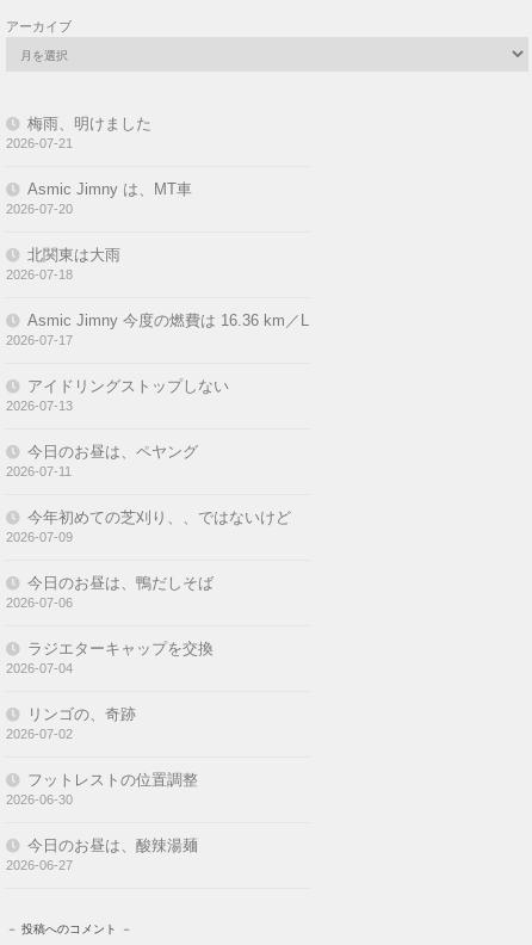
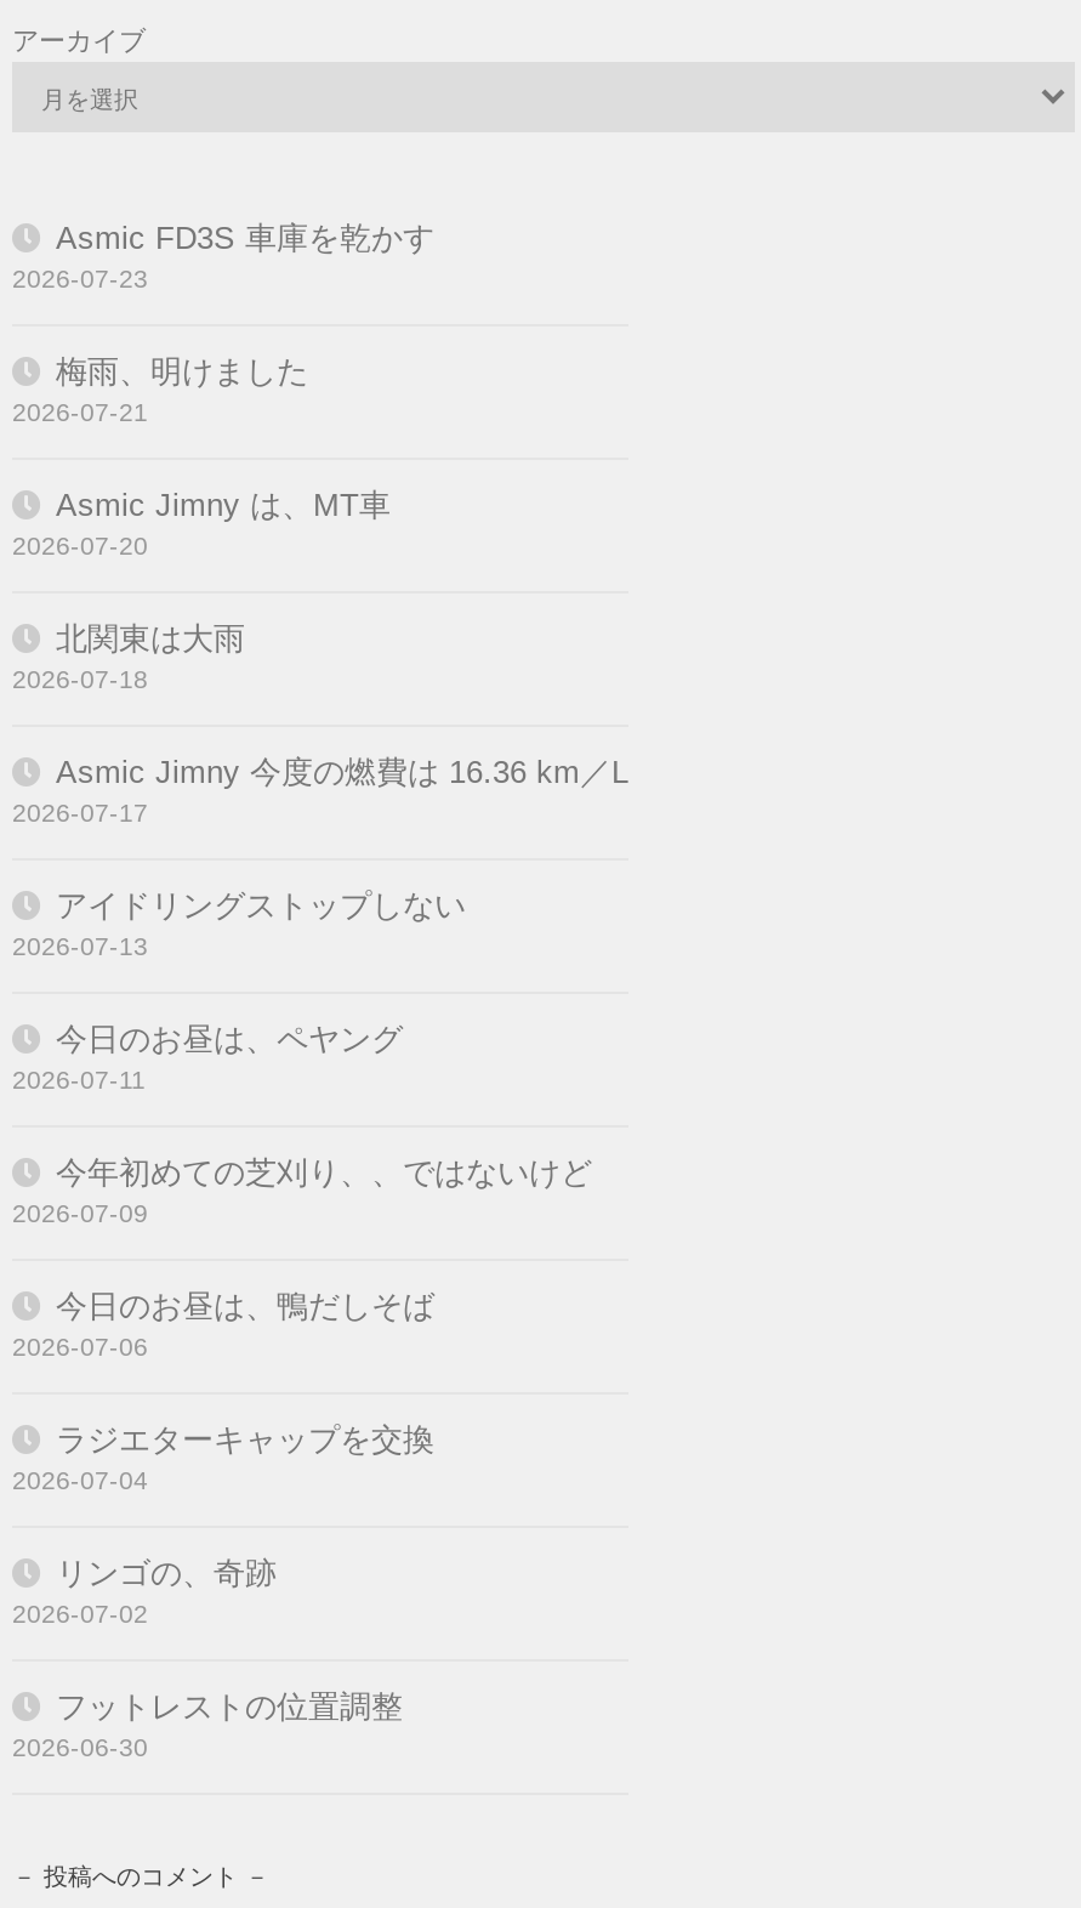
none -> [12,220,434,293] Asmic FD3S 車庫を乾かす | 2026-07-23
moved [6,115,309,807] -> [12,354,628,1762]: 梅雨、明けました | 2026-07-21 | Asmic Jimny は、MT車 | ... | フットレストの位置調整 | 2026-06-30
[6,837,198,872] 今日のお昼は、酸辣湯麺 | 2026-06-27 -> none

